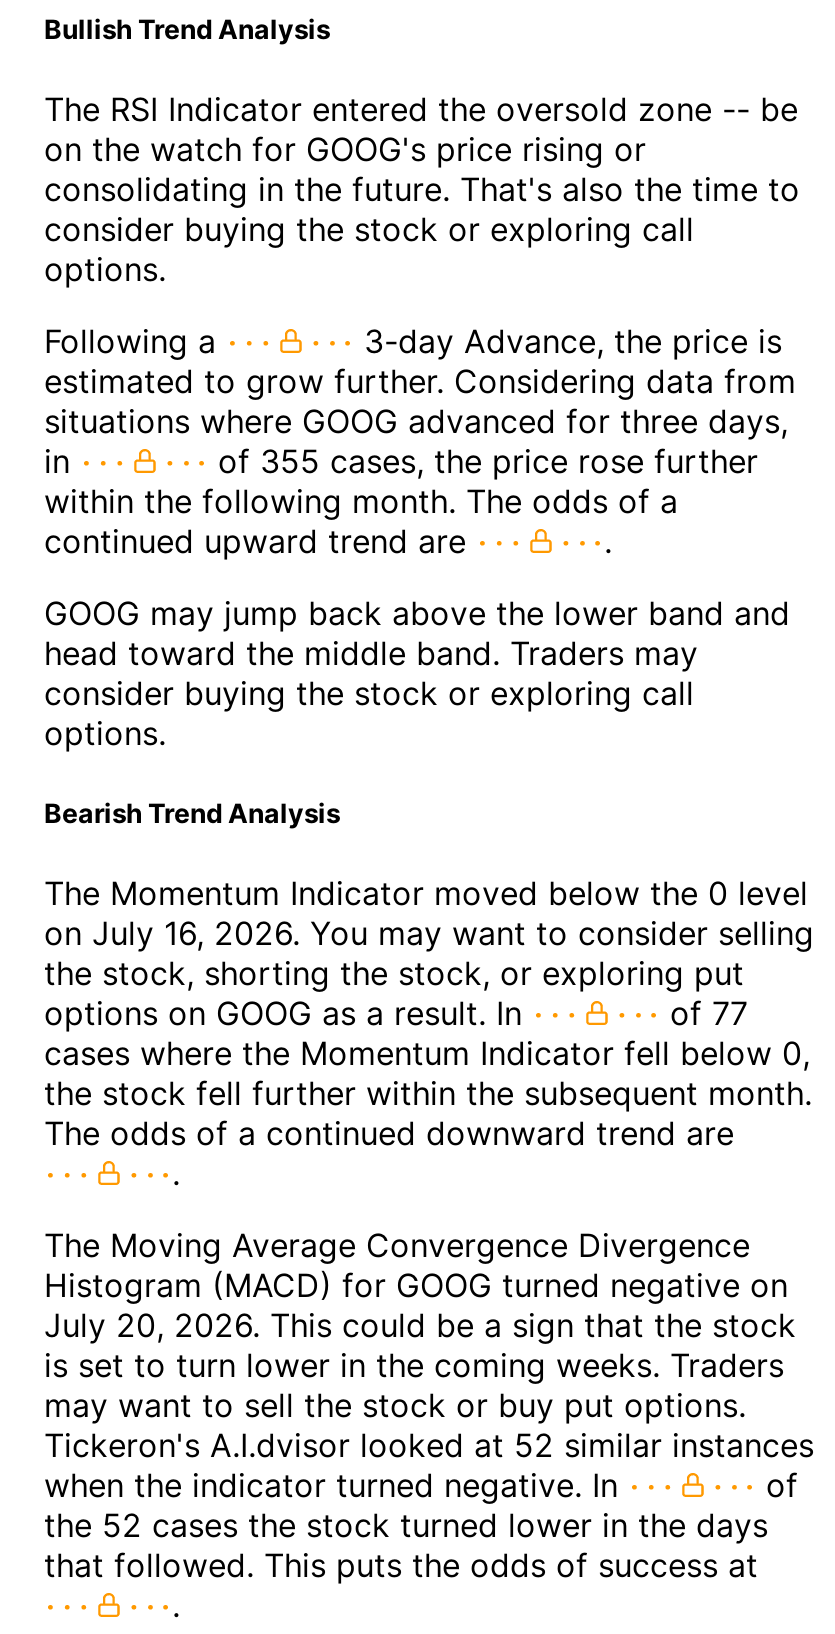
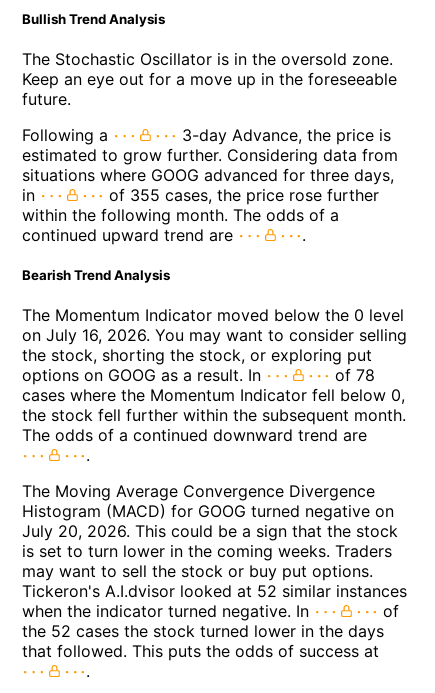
[44,89,800,289] The RSI Indicator entered the oversold zone -- be | on the watch for GOOG's price rising or | consolidating in the future. That's also the time to | consider buying the stock or exploring call | options. -> [22,49,397,109] The Stochastic Oscillator is in the oversold zone. | Keep an eye out for a move up in the foreseeable | future.
[44,593,790,753] GOOG may jump back above the lower band and | head toward the middle band. Traders may | consider buying the stock or exploring call | options. -> none
[660,994,748,1034] of 77 -> [330,365,375,385] of 78

